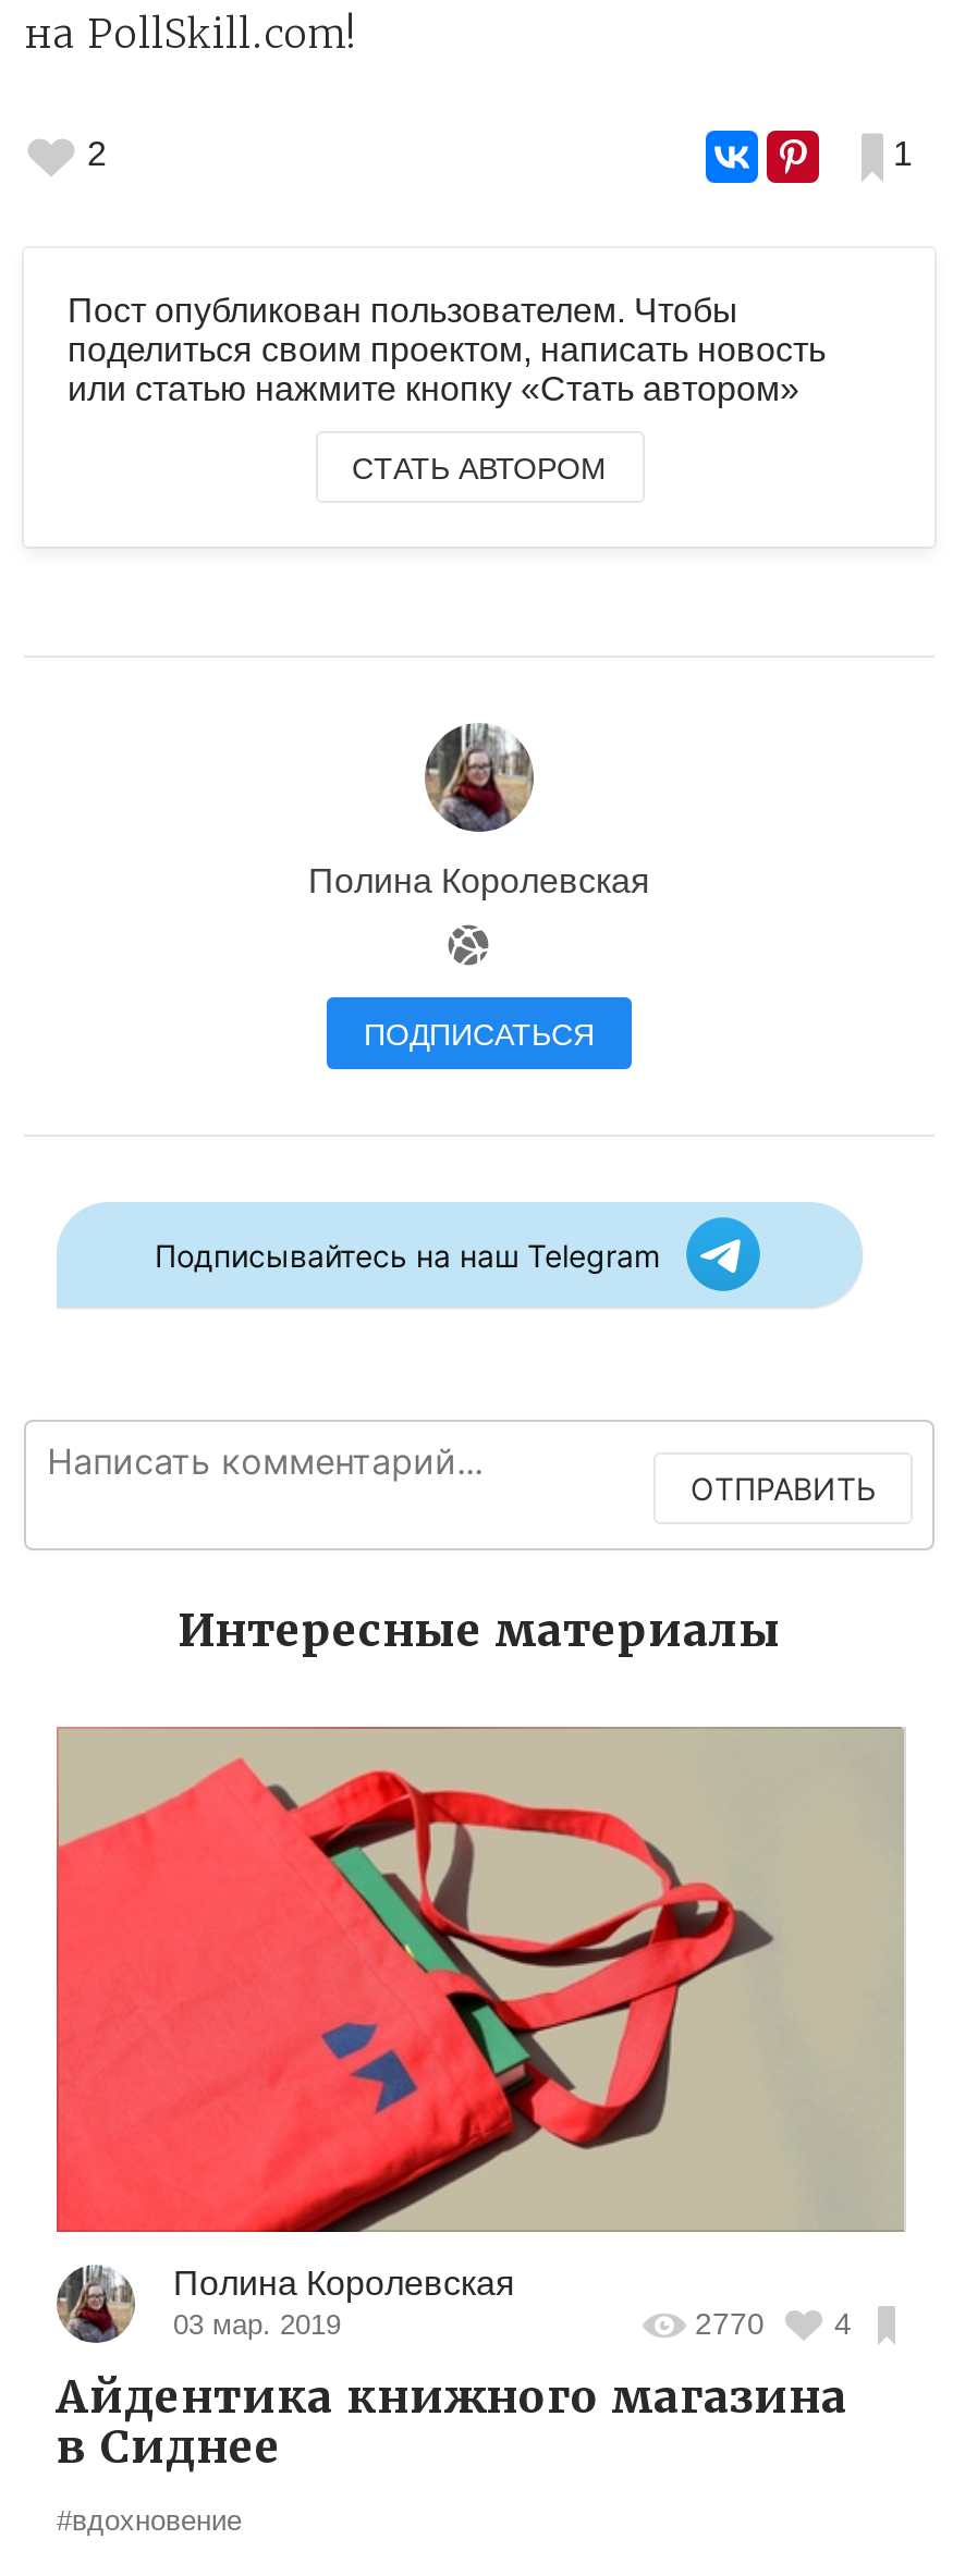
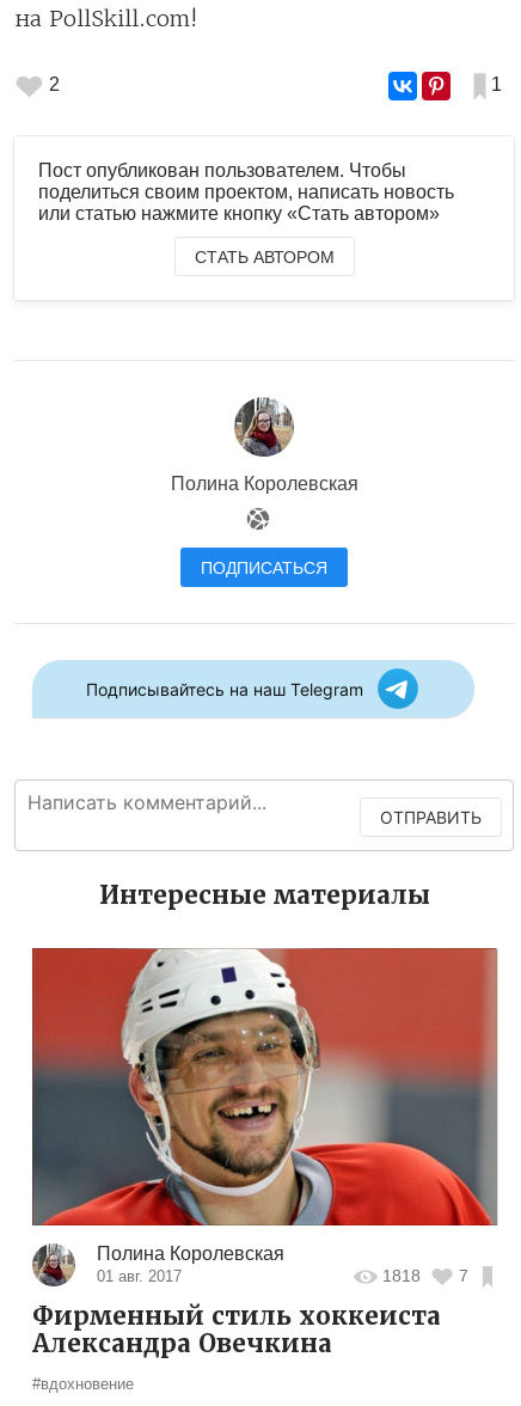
[54,1727,902,2341] [image] | 03 мар. 2019 | 2770 | 4 -> [31,947,497,1285] [image] | 01 авг. 2017 | 1818 | 7
[57,2370,847,2476] Айдентика книжного магазина | в Сиднее -> [32,1301,441,1360] Фирменный стиль хоккеиста | Александра Овечкина

